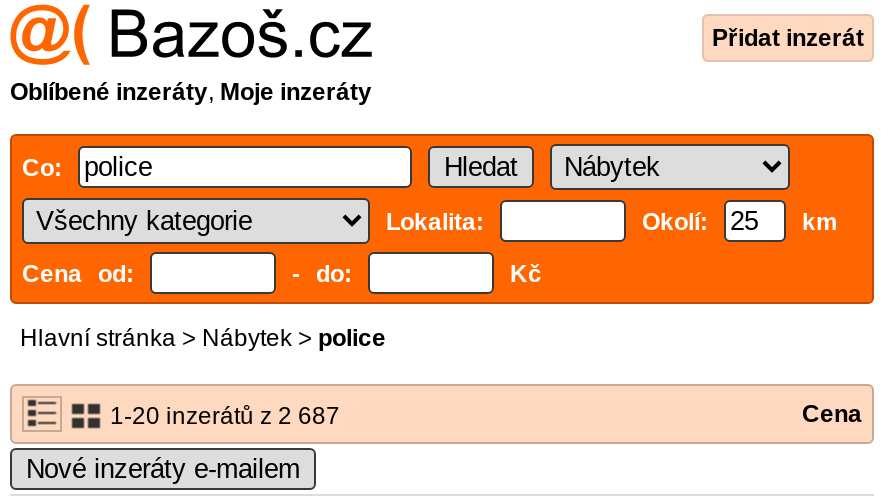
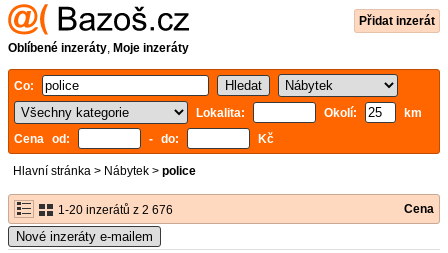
[104,402,340,430] 1-20 inzerátů z 2 687 -> [55,203,173,217] 1-20 inzerátů z 2 676

